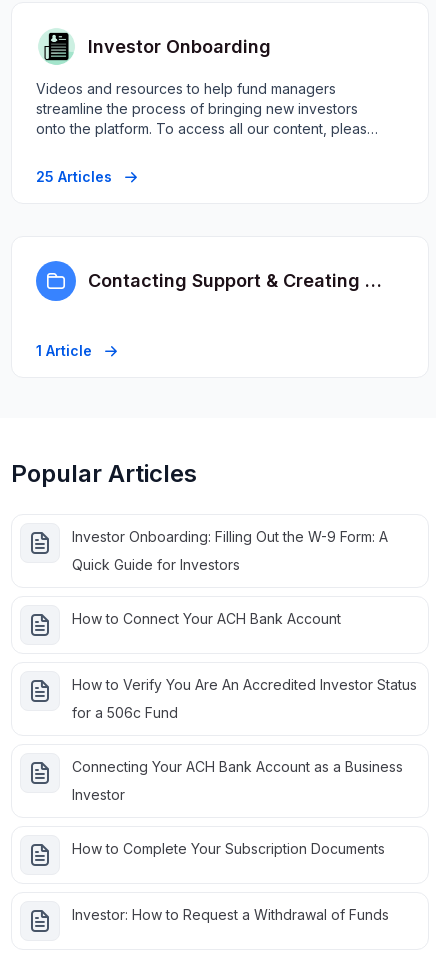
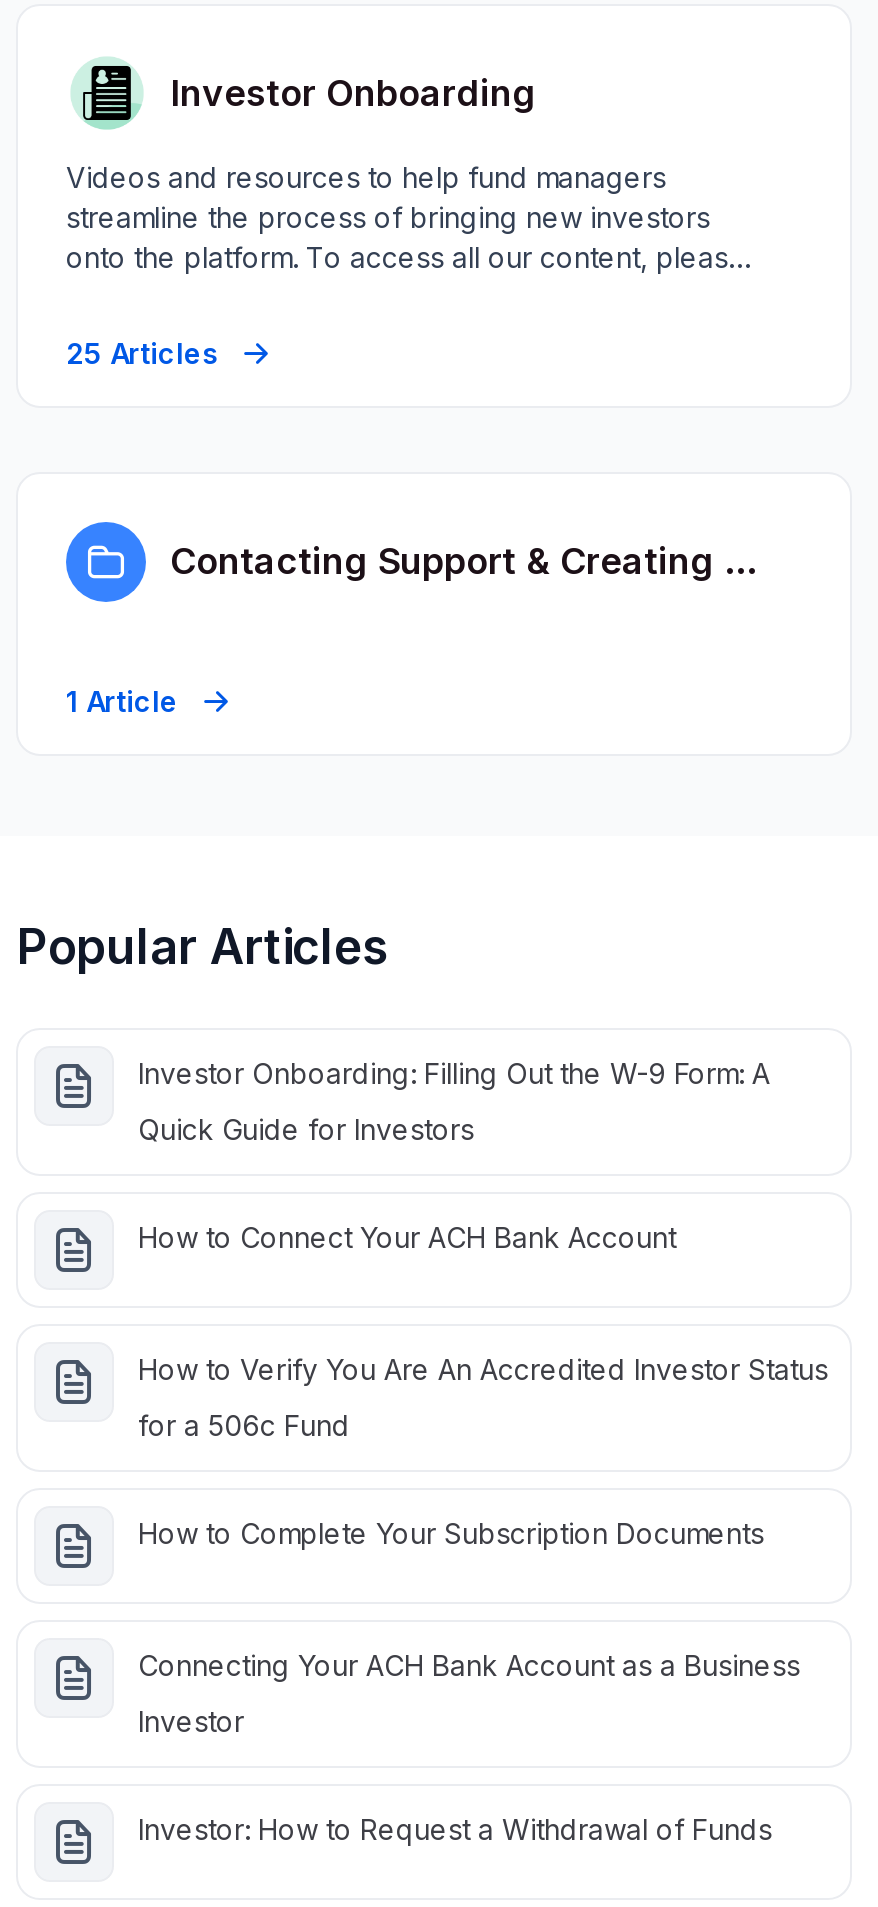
moved [72,758,403,803] -> [138,1648,800,1738]: Connecting Your ACH Bank Account as a Business | Investor
moved [72,840,385,857] -> [138,1516,764,1550]: How to Complete Your Subscription Documents

